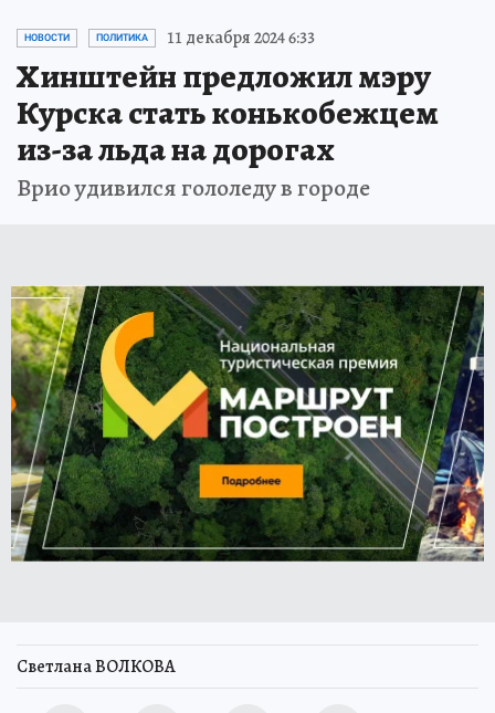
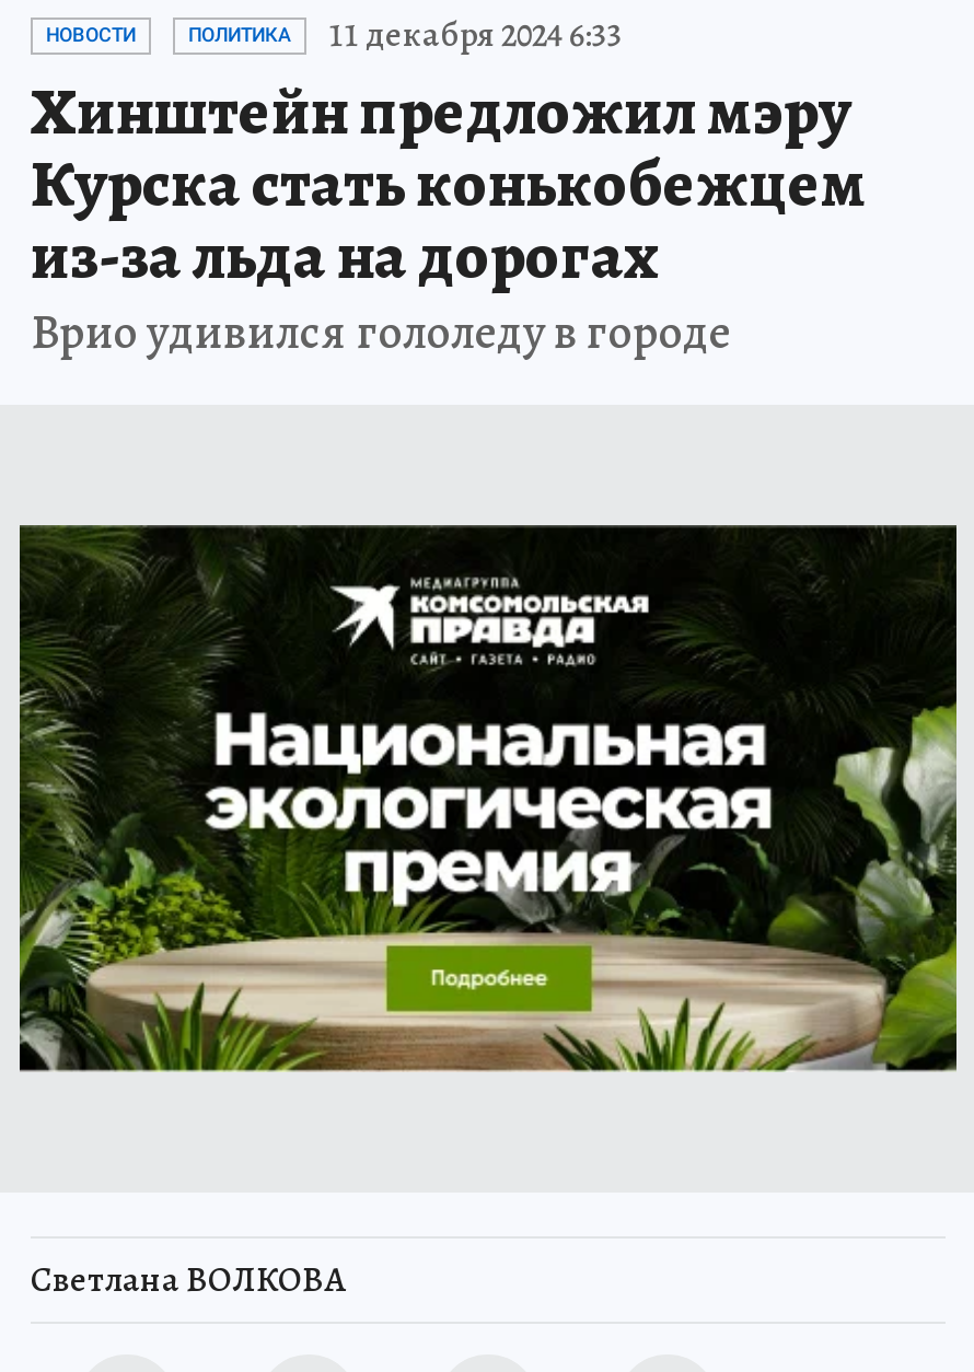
[10,285,485,563] [image] -> [18,523,959,1072] [image]

